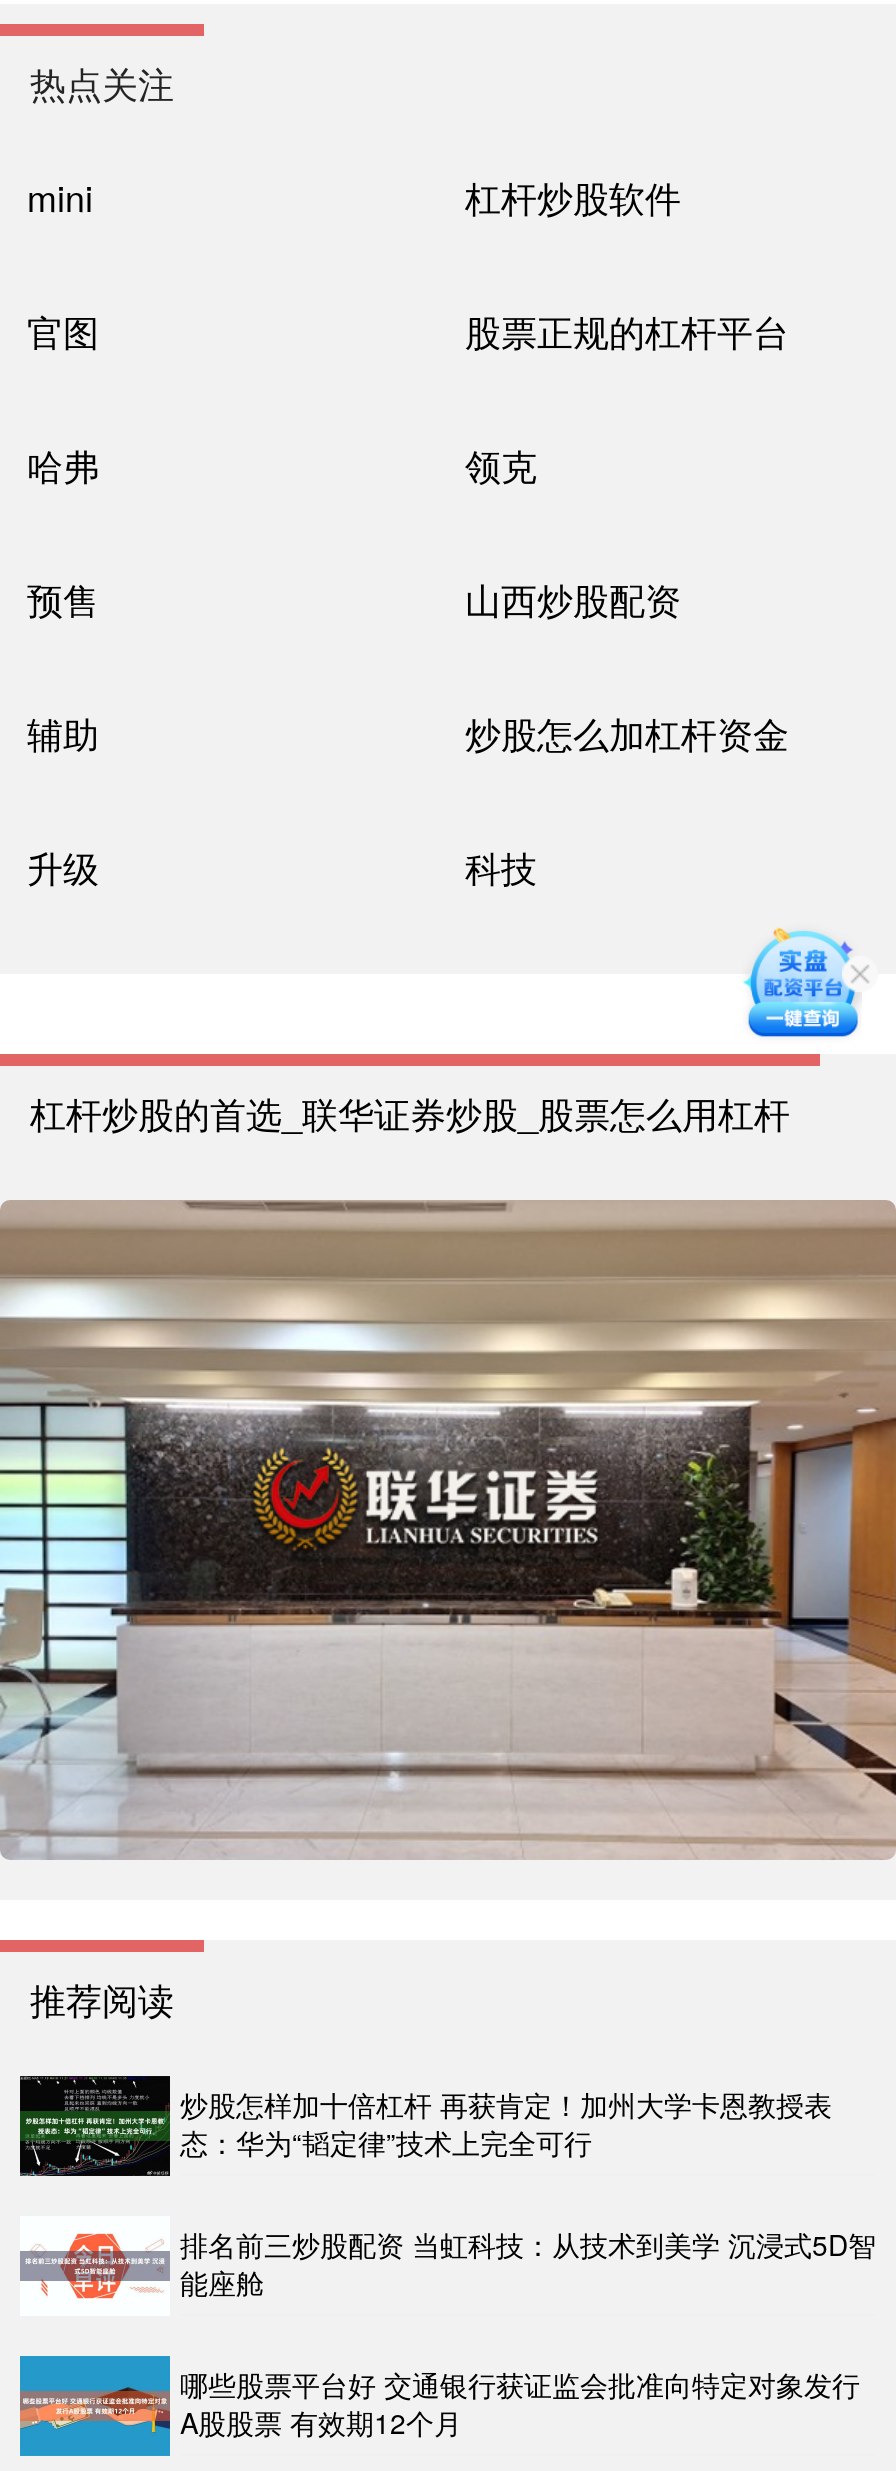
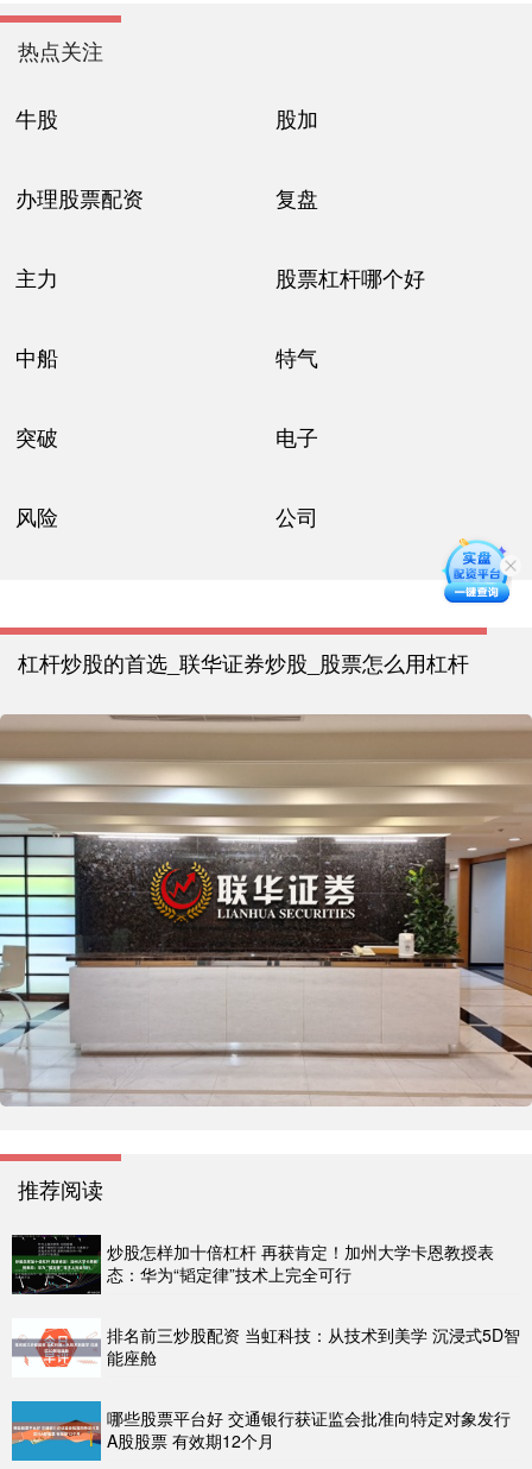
[27,170,681,222] mini | 杠杆炒股软件 -> [16,102,319,133] 牛股 | 股加
[27,304,789,356] 官图 | 股票正规的杠杆平台 -> [16,182,319,213] 办理股票配资 | 复盘
[27,438,537,490] 哈弗 | 领克 -> [16,261,426,292] 主力 | 股票杠杆哪个好
[27,572,681,624] 预售 | 山西炒股配资 -> [16,341,319,372] 中船 | 特气
[27,706,789,758] 辅助 | 炒股怎么加杠杆资金 -> [16,421,319,452] 突破 | 电子
[27,840,537,892] 升级 | 科技 -> [16,500,319,531] 风险 | 公司
[744,906,868,1040] [image] -> [442,537,512,618] [image]

